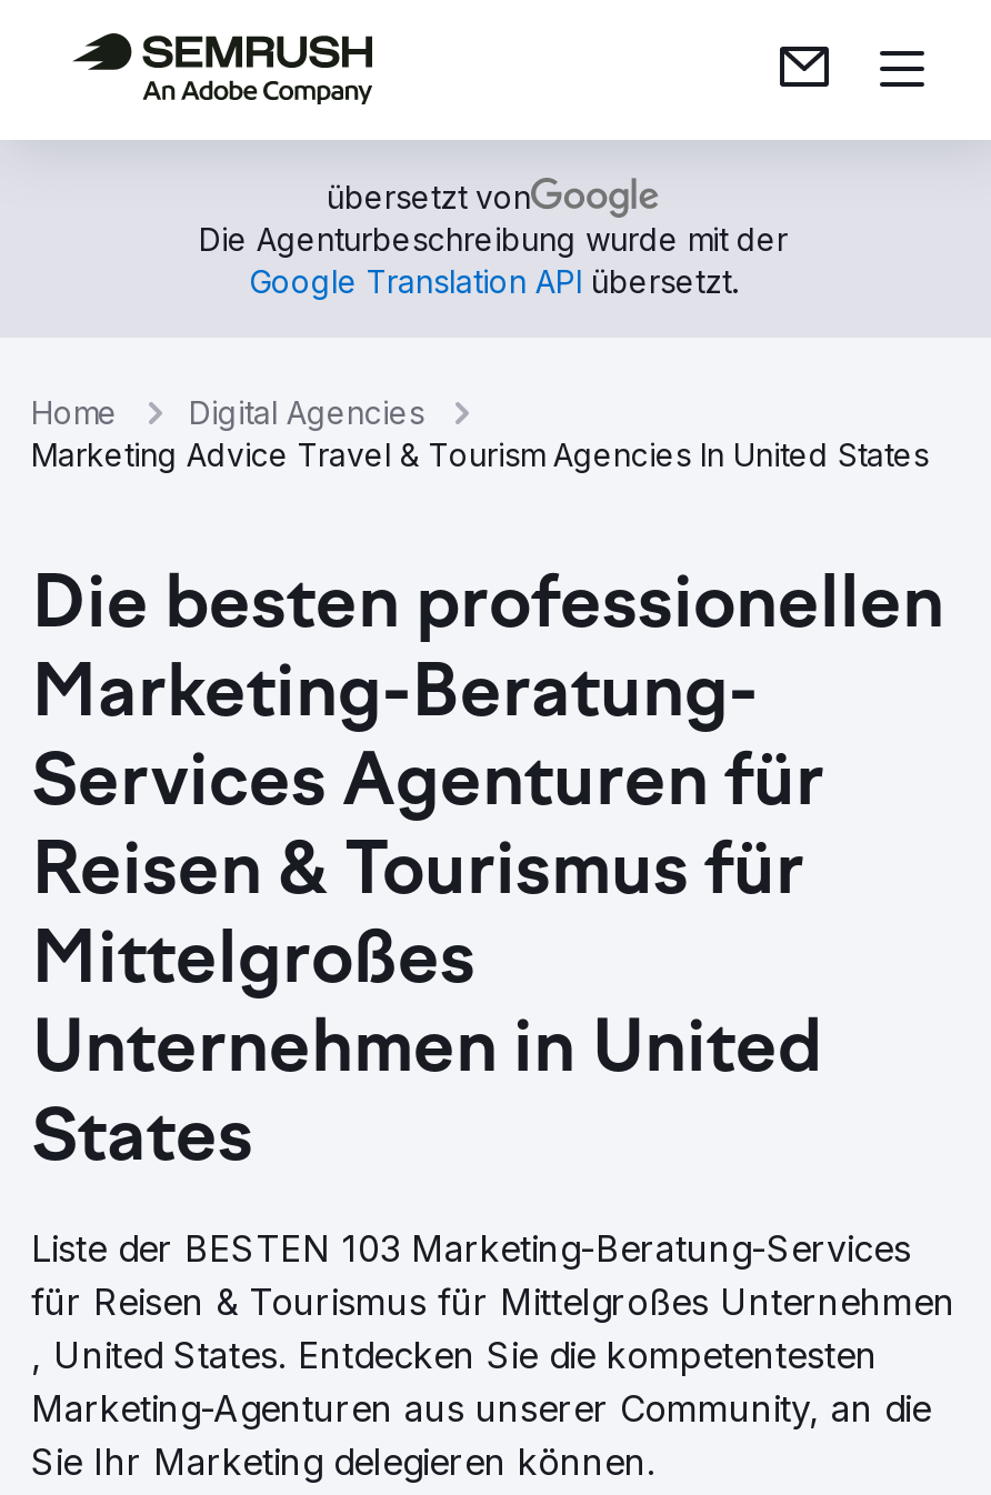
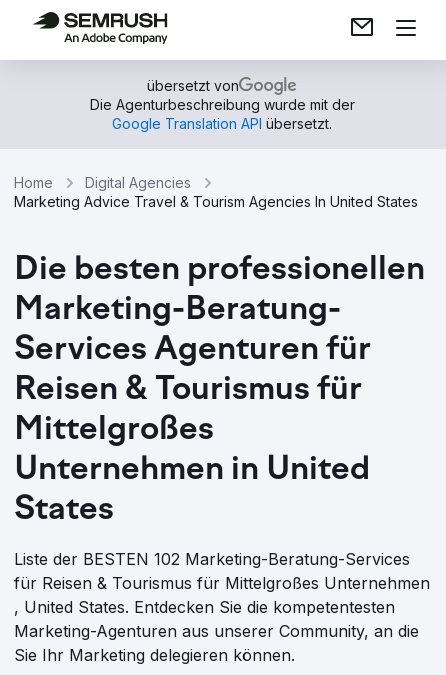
[31,1226,911,1271] Liste der BESTEN 103 Marketing-Beratung-Services -> [14,549,410,569] Liste der BESTEN 102 Marketing-Beratung-Services

